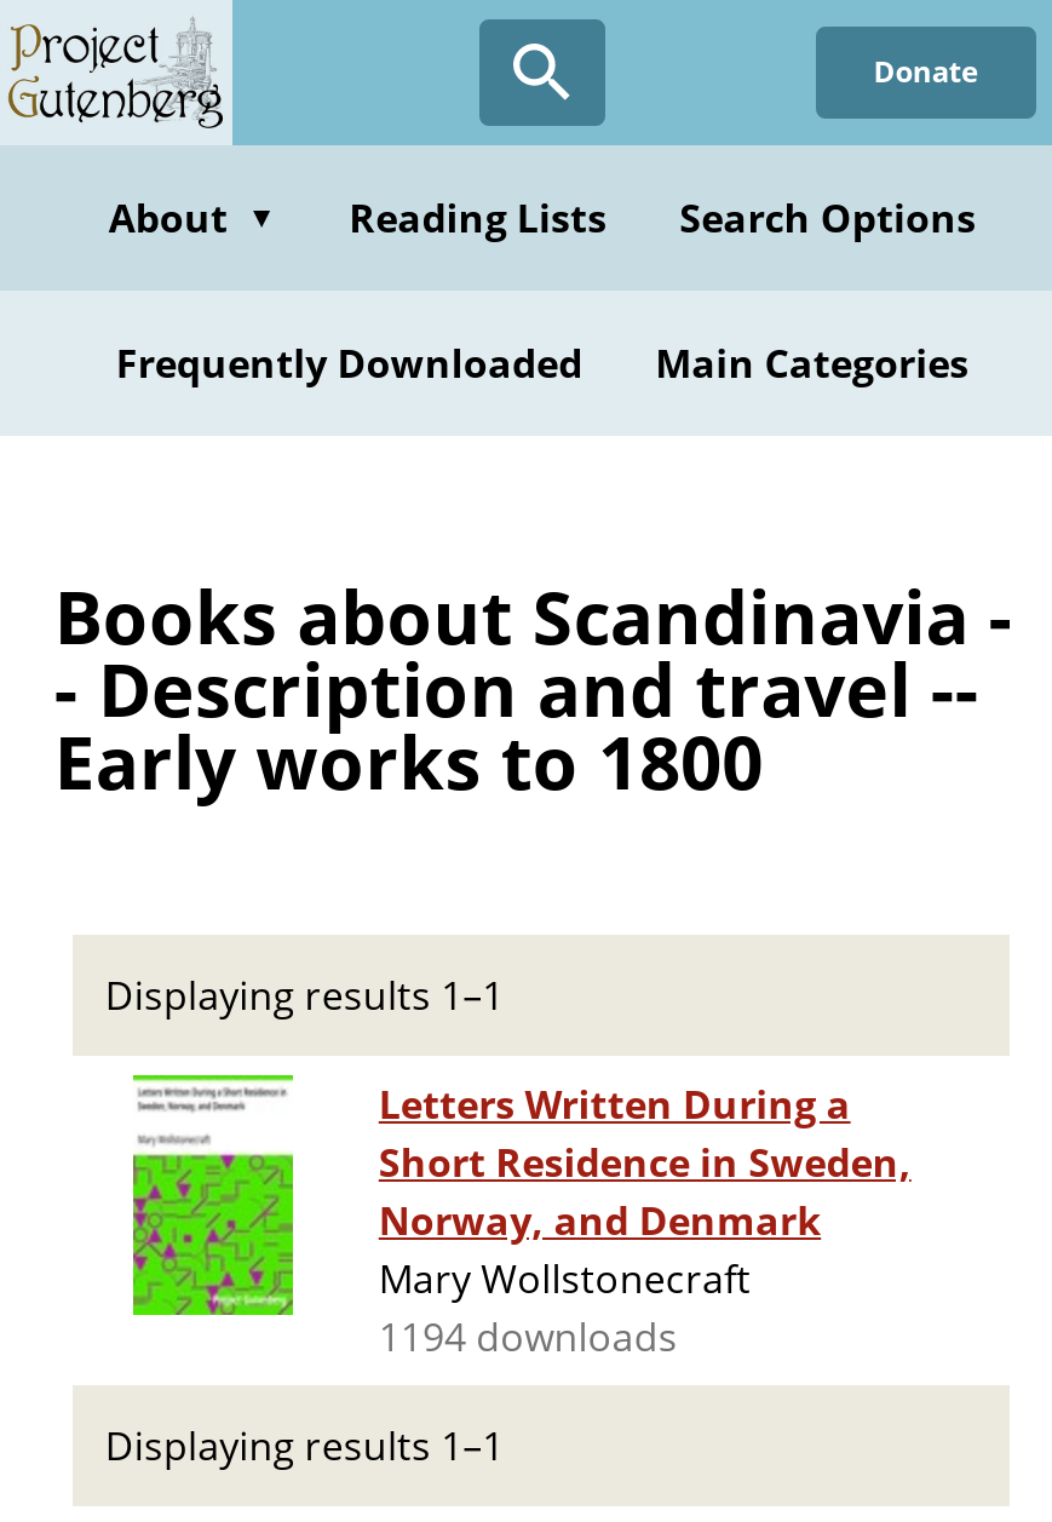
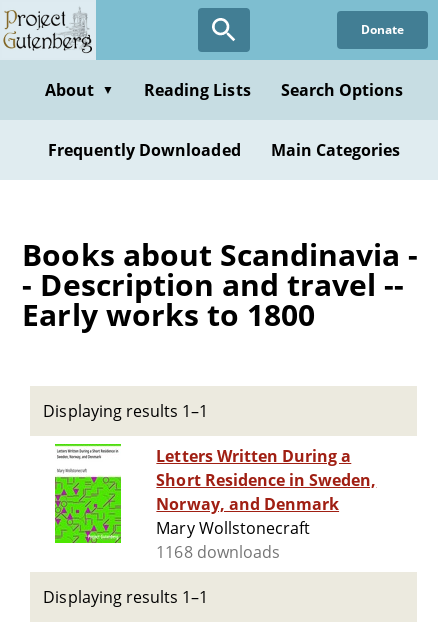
[379,1311,678,1364] 1194 downloads -> [156,541,280,563] 1168 downloads

